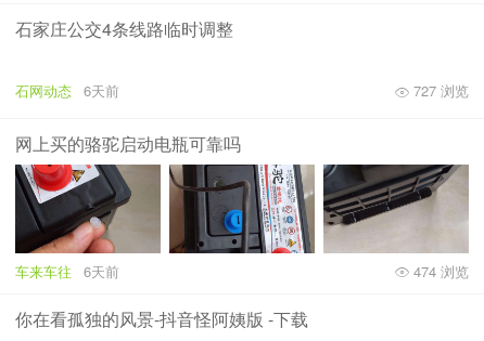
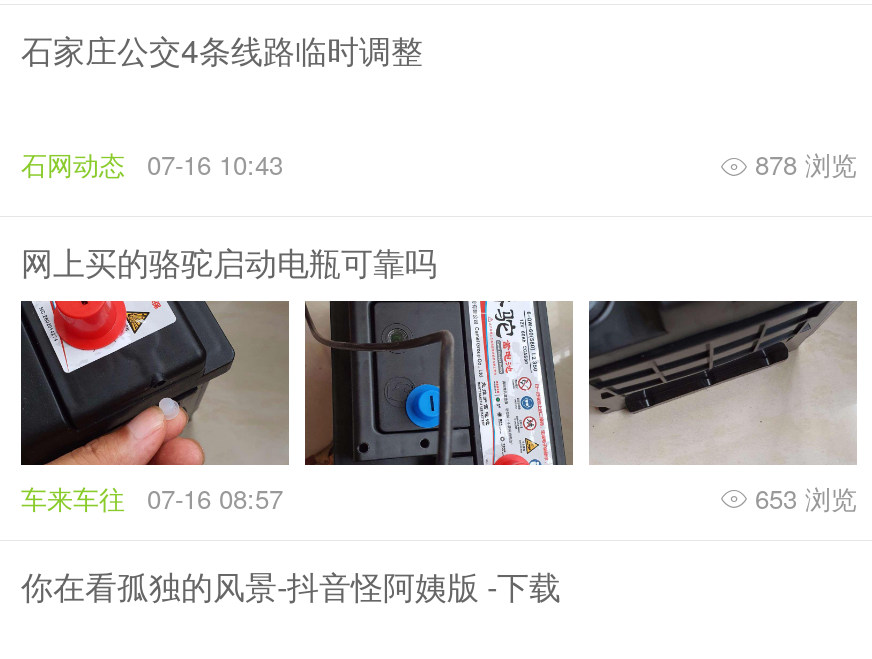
[15,80,469,101] 石网动态 6天前 | 727 浏览 -> [21,145,857,183] 石网动态 07-16 10:43 | 878 浏览
[15,261,469,281] 车来车往 6天前 | 474 浏览 -> [21,479,857,517] 车来车往 07-16 08:57 | 653 浏览

